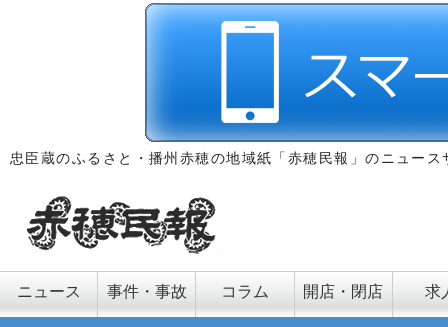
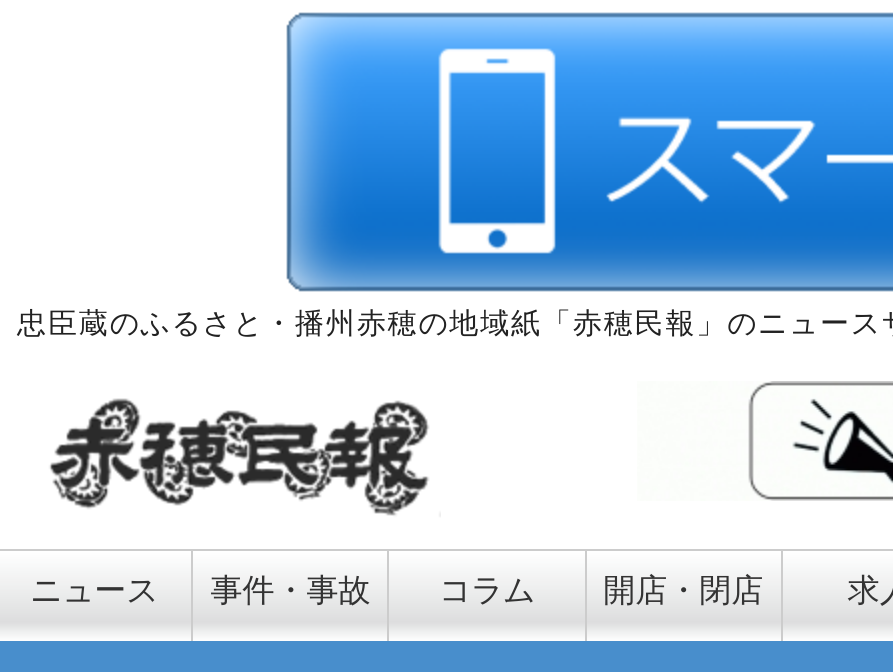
none -> [747,381,887,501] [image]

